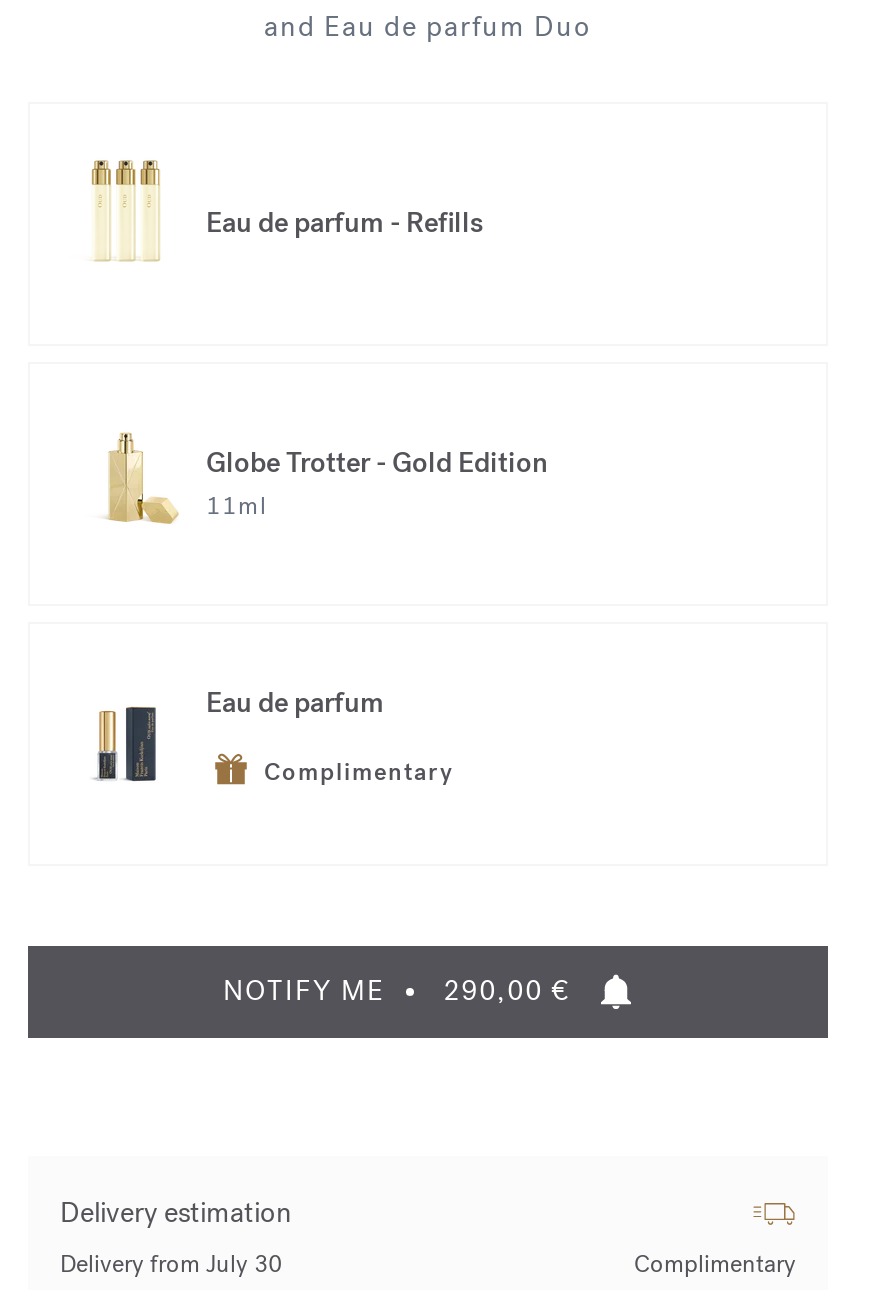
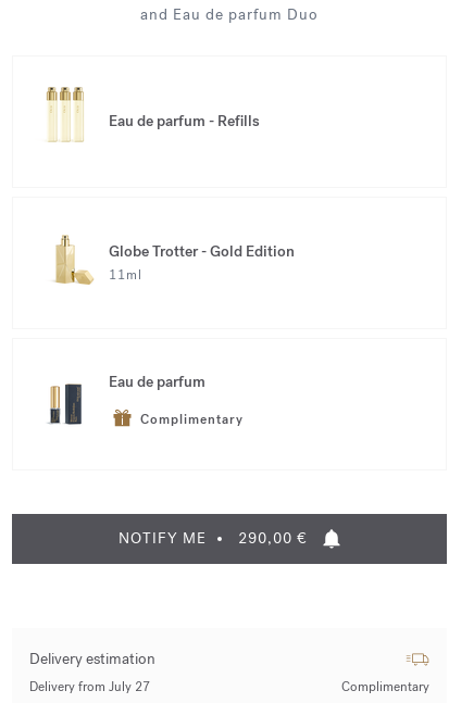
[60,1248,282,1280] Delivery from July 30 -> [29,678,150,695] Delivery from July 27

